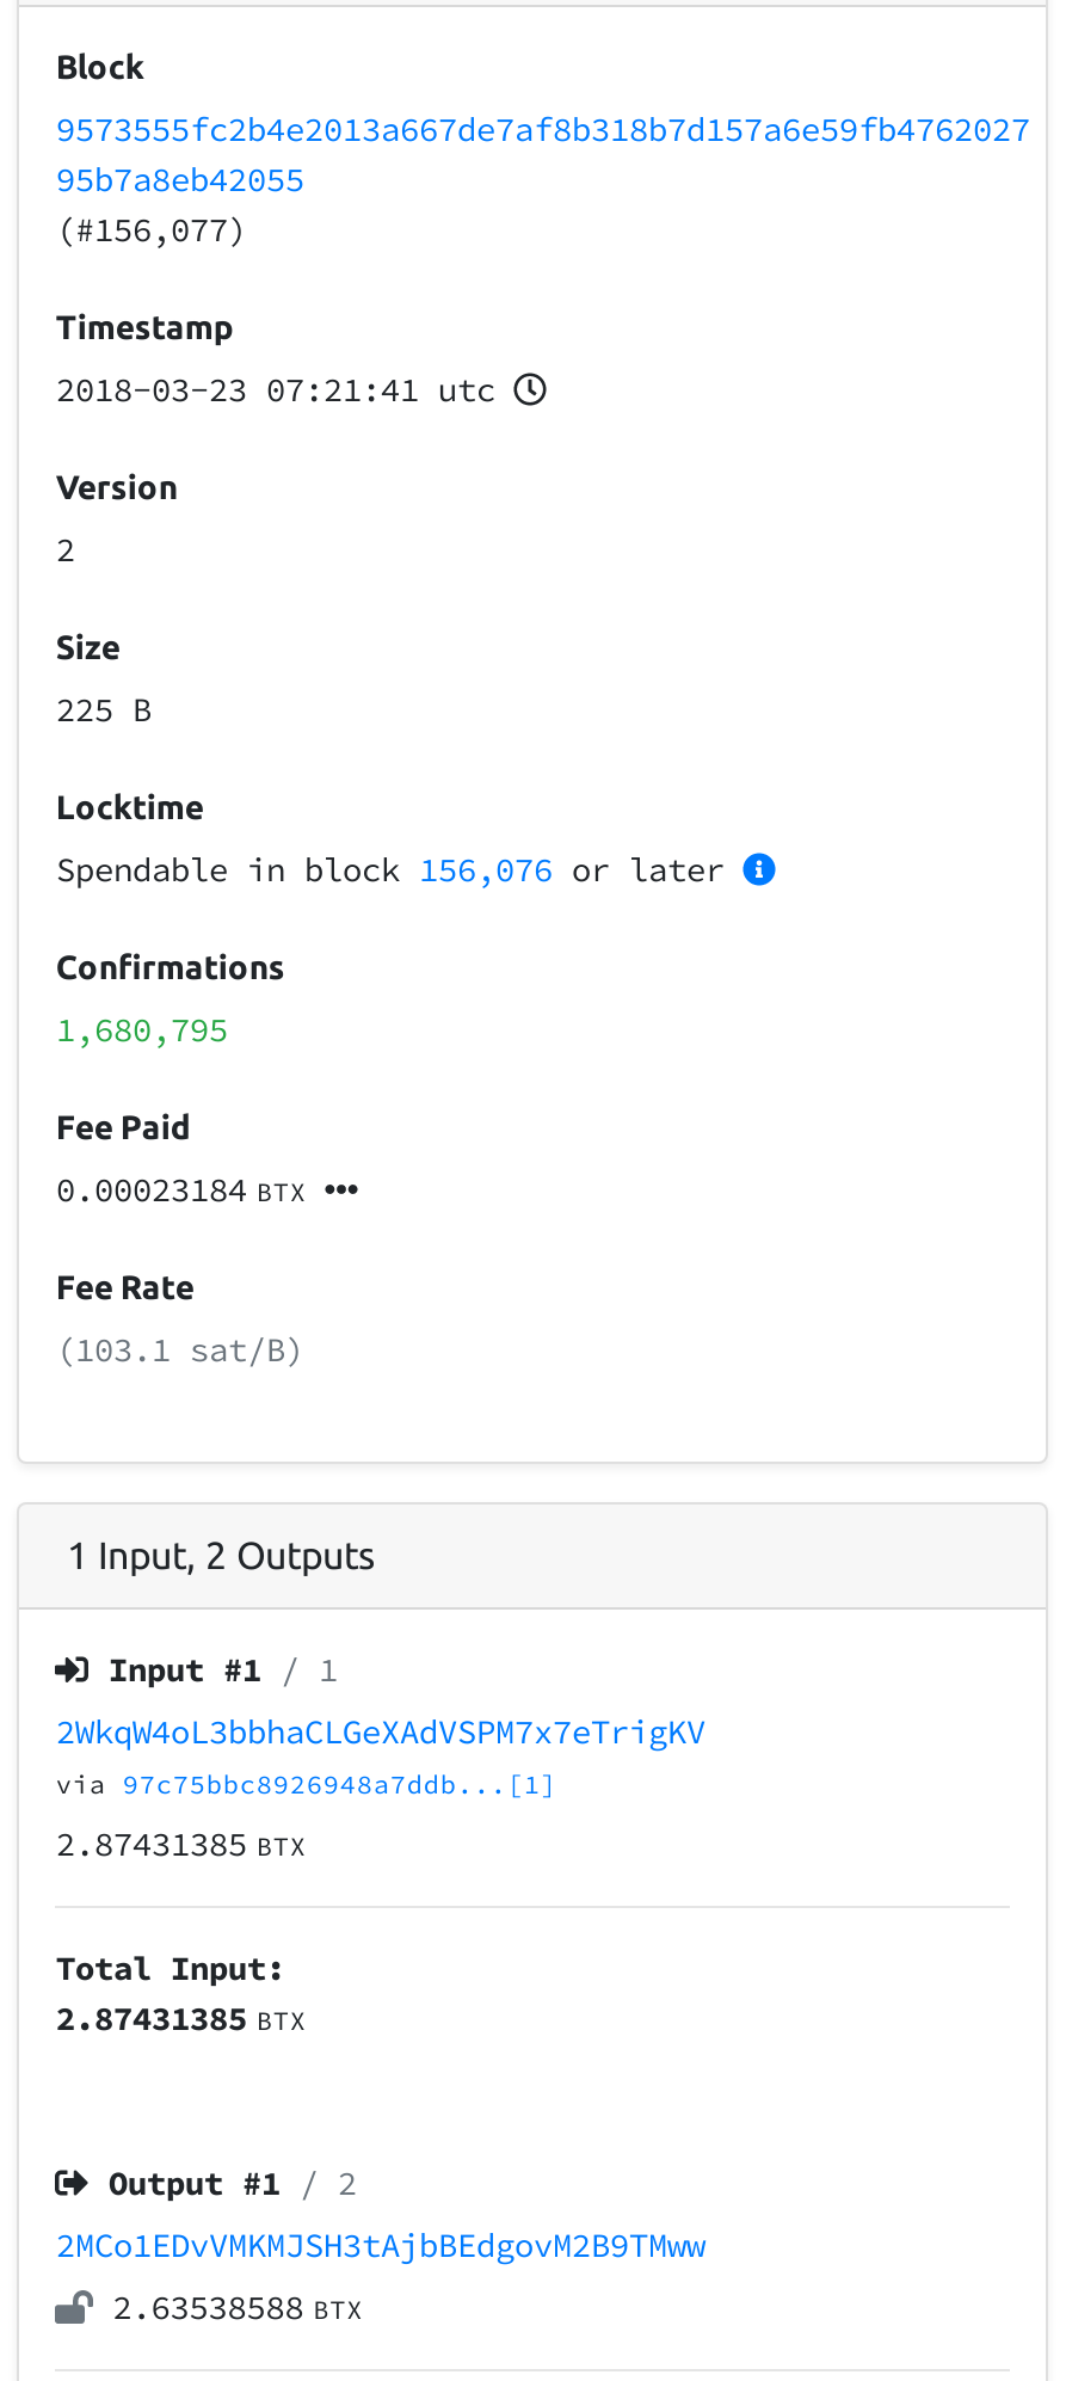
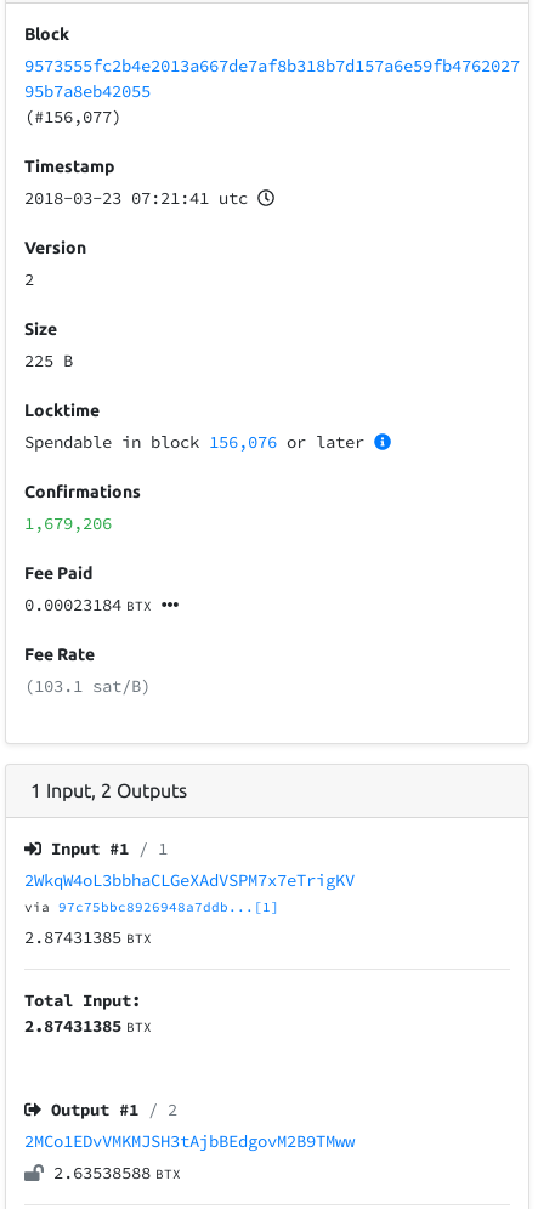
[56,1009,228,1052] 1,680,795 -> [25,513,112,535] 1,679,206

